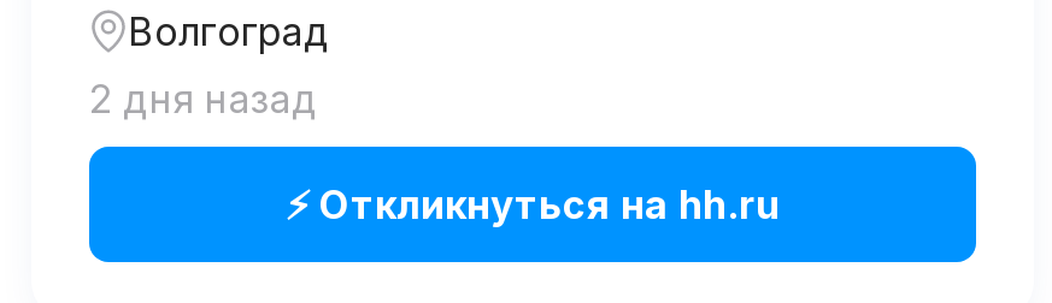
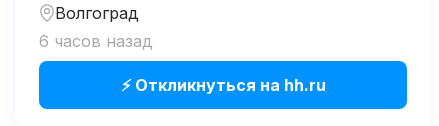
[89,75,318,123] 2 дня назад -> [39,31,153,51] 6 часов назад

